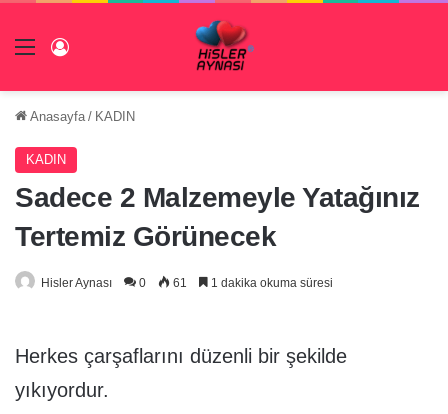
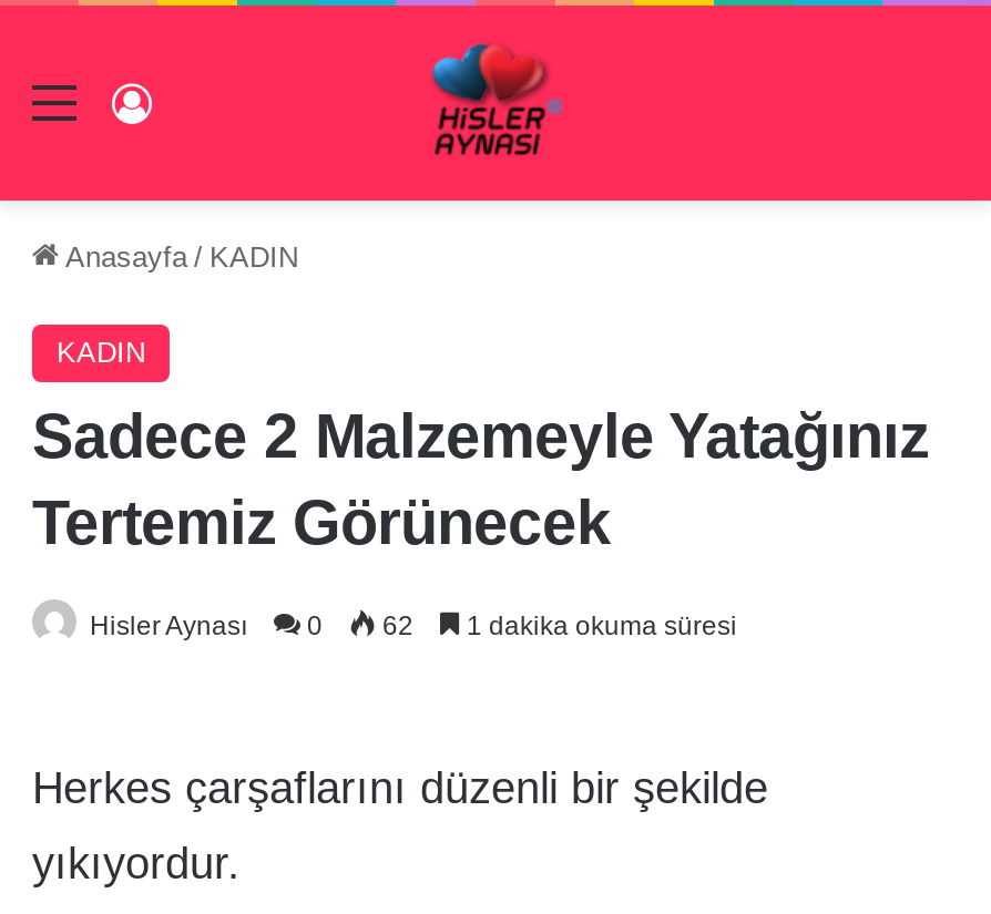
[41,276,333,290] Hisler Aynası 0 61 1 dakika okuma süresi -> [90,610,737,641] Hisler Aynası 0 62 1 dakika okuma süresi

